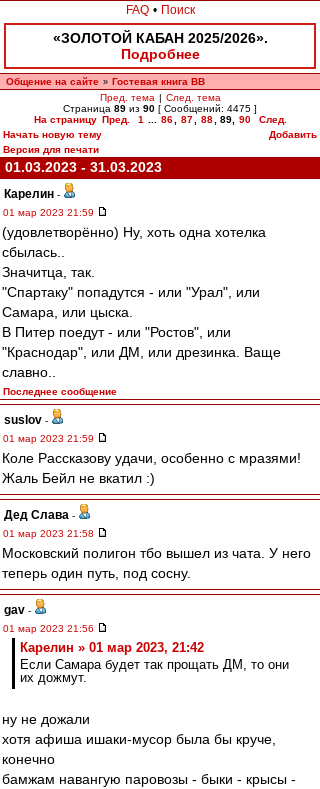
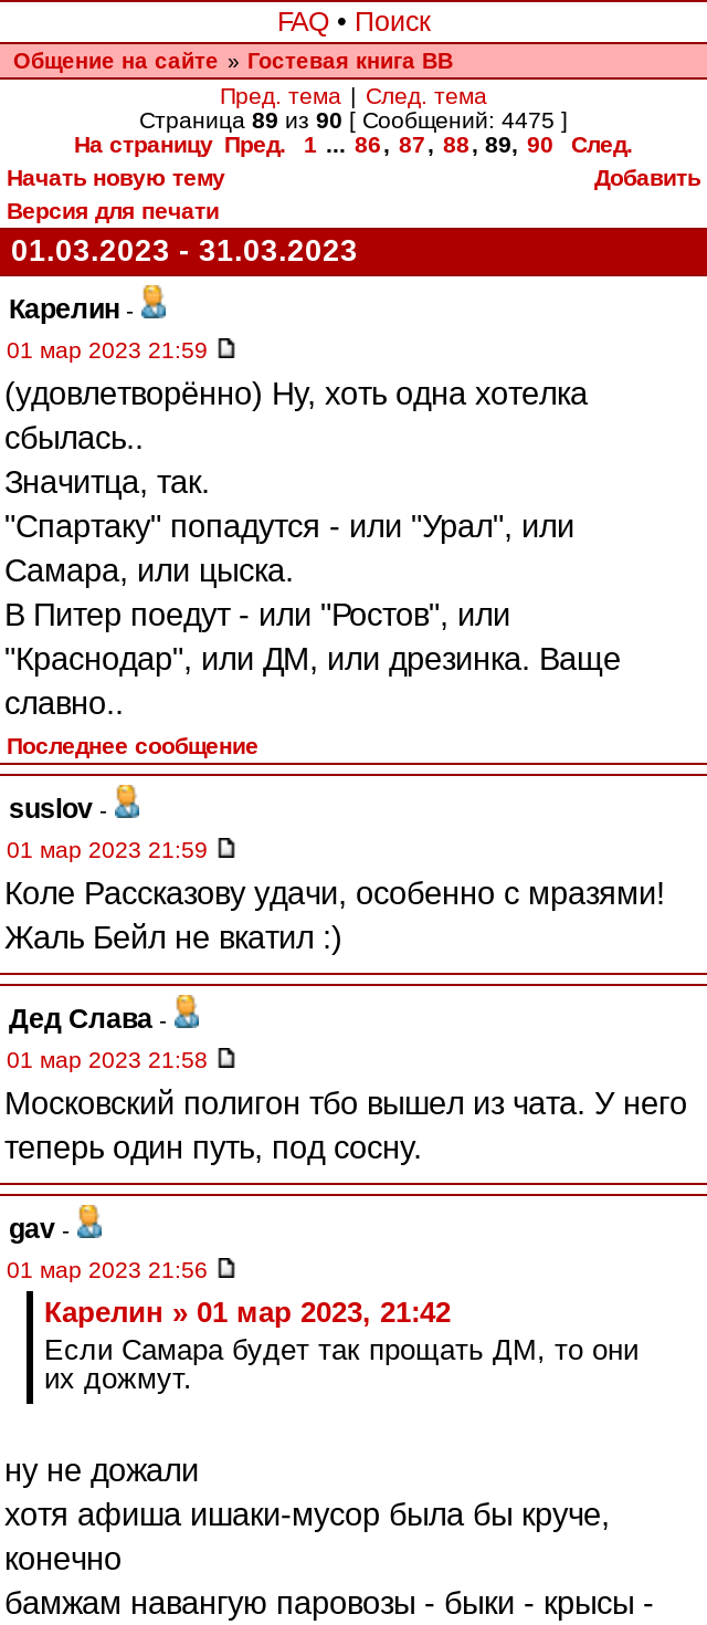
[52,30,267,62] «ЗОЛОТОЙ КАБАН 2025/2026». | Подробнее -> none

